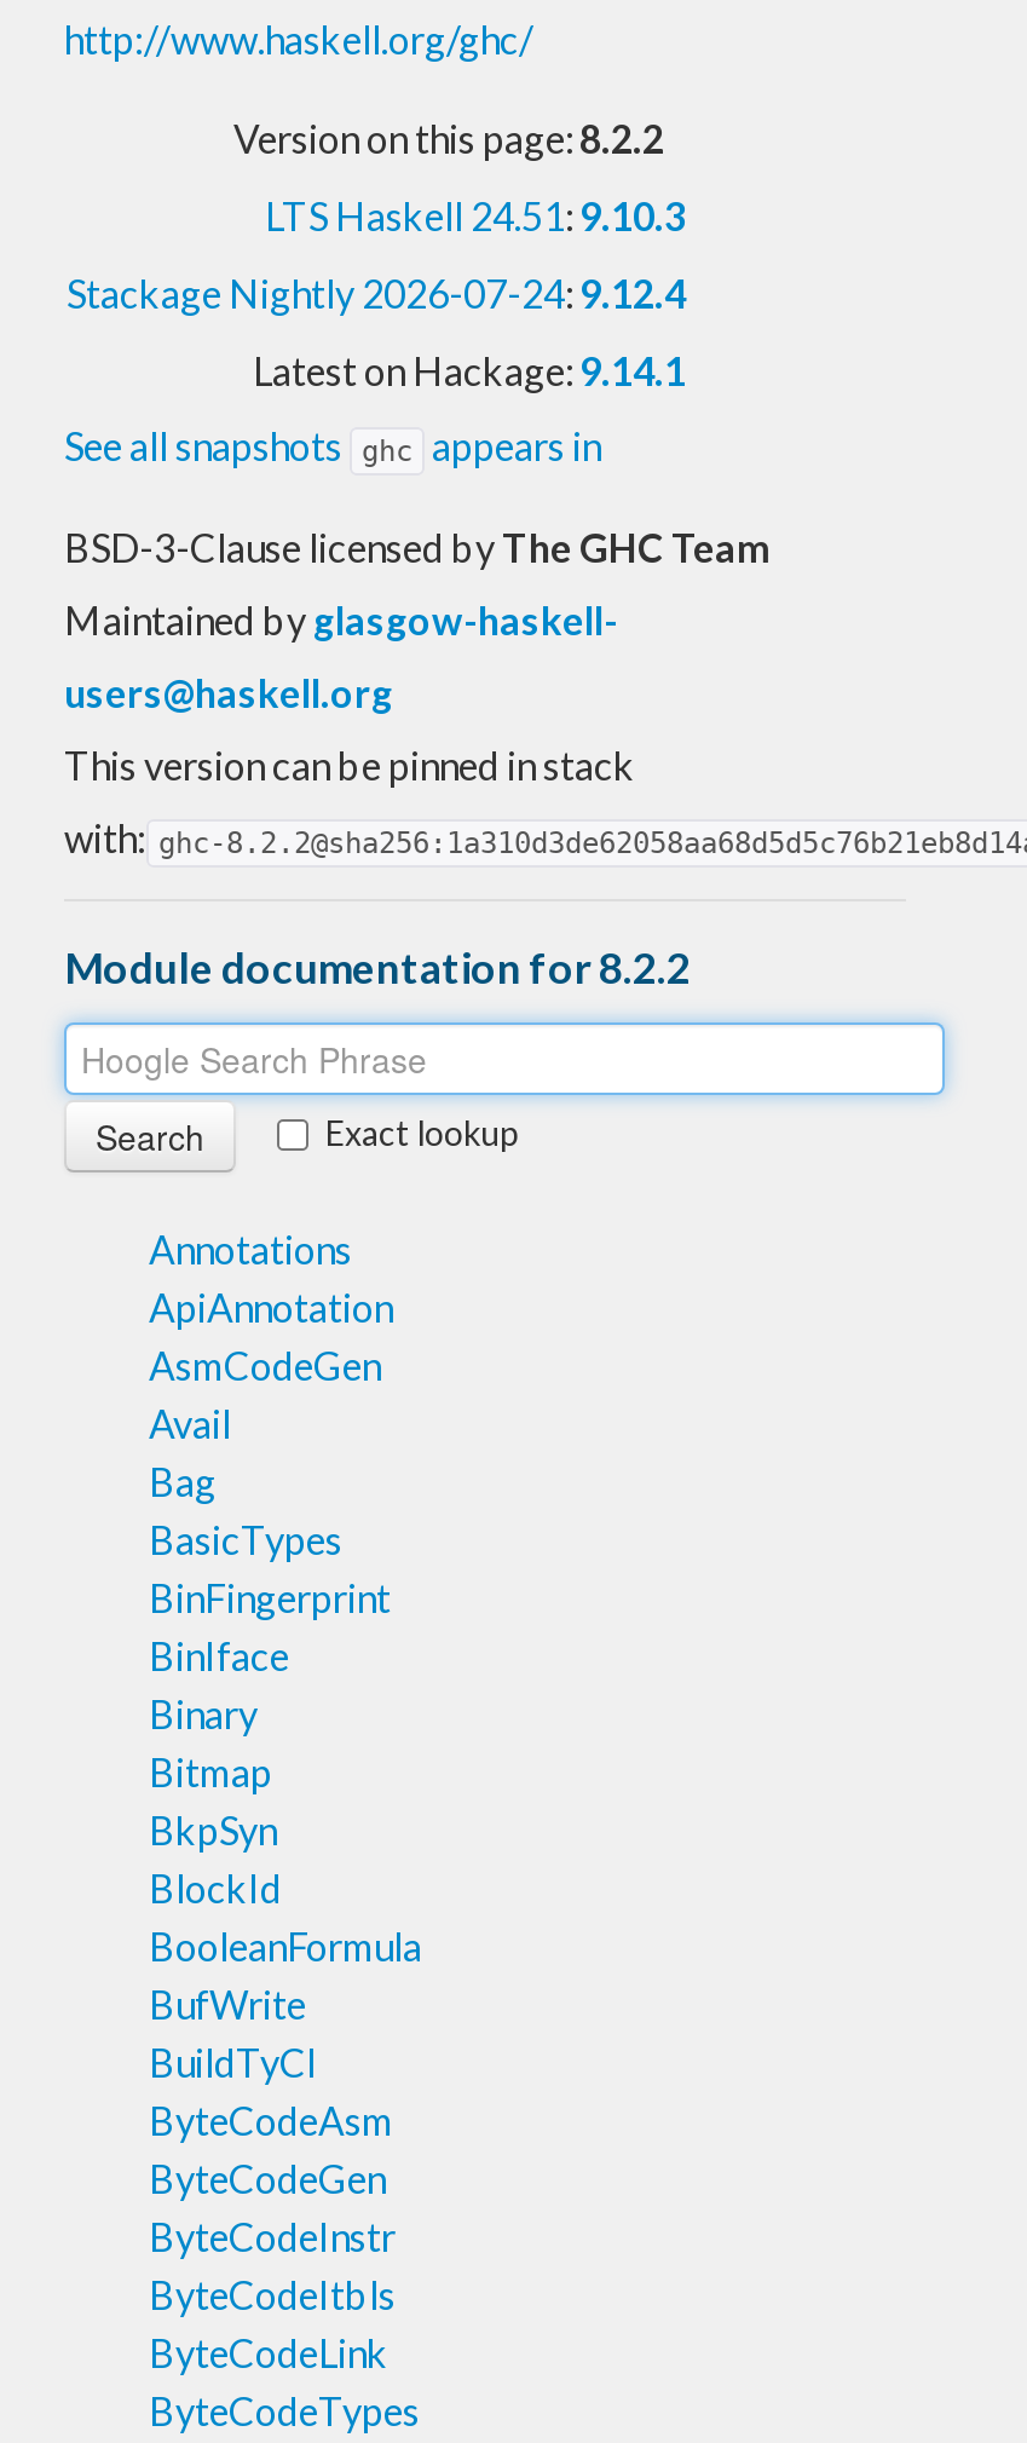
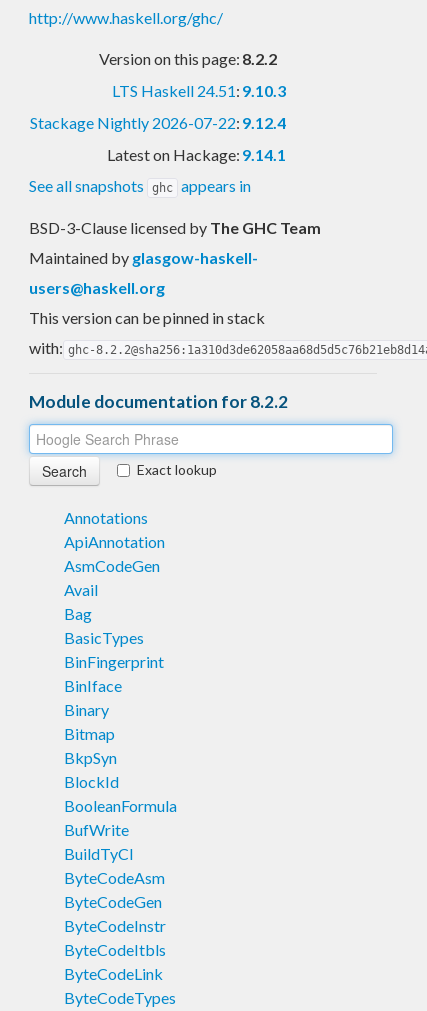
[67,270,686,316] Stackage Nightly 2026-07-24: 9.12.4 -> [30,113,286,132] Stackage Nightly 2026-07-22: 9.12.4

